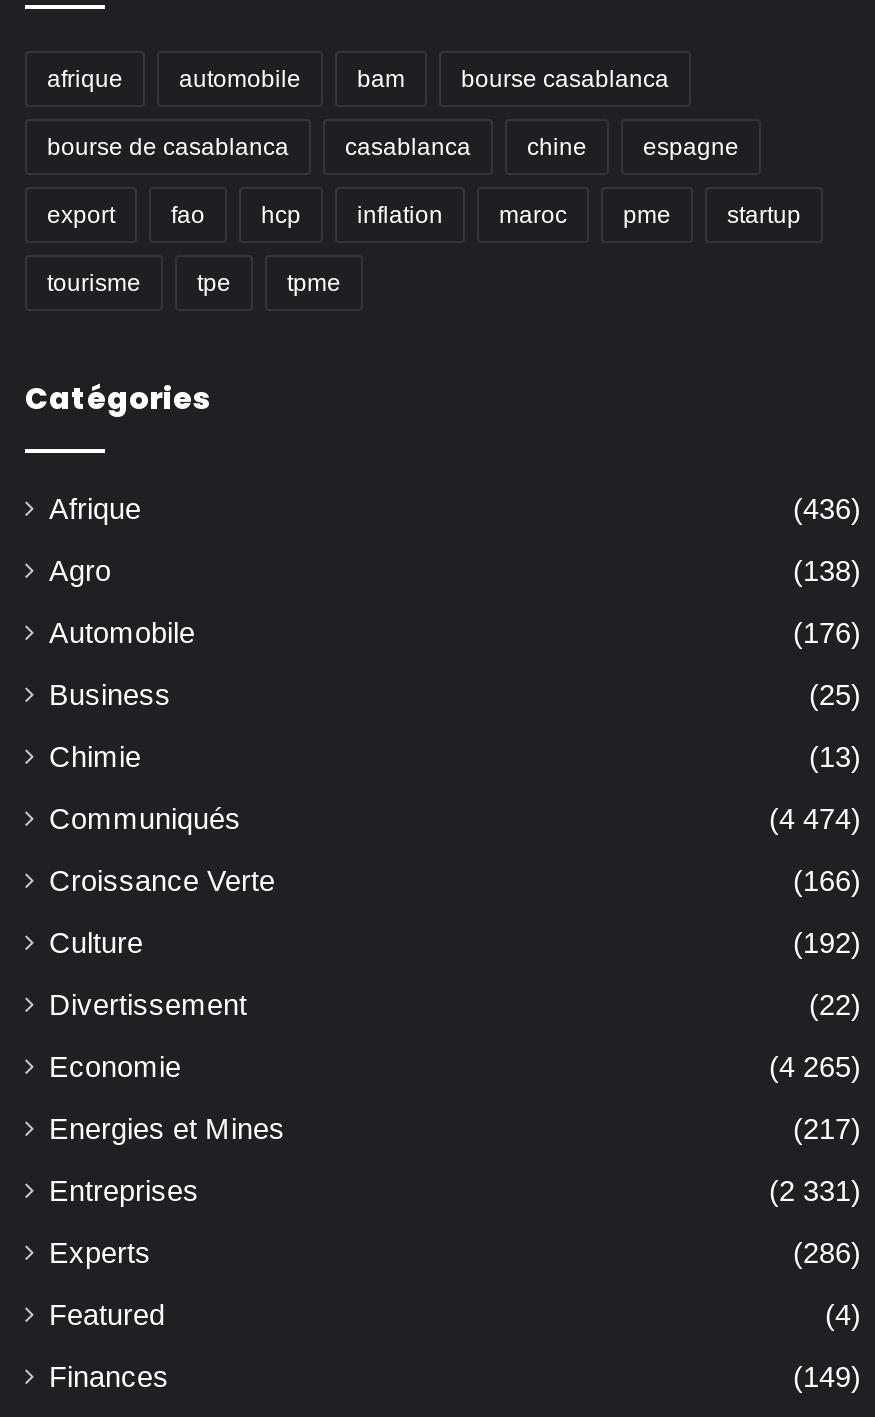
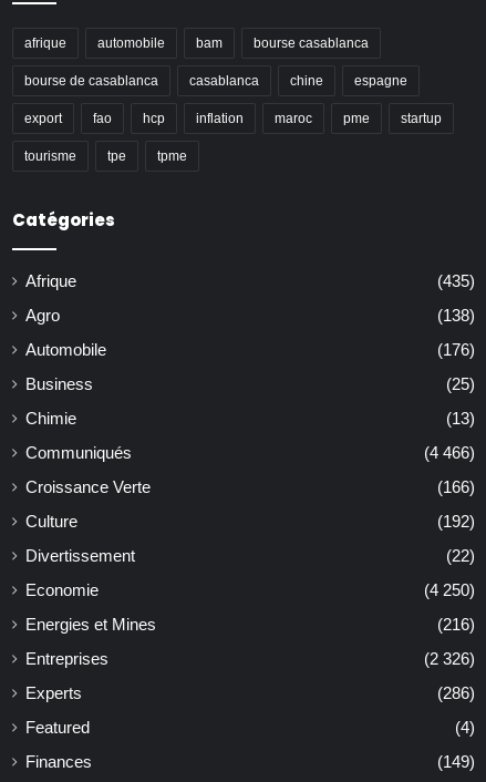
[793,494,861,526] (436) -> [437,273,475,291] (435)
[769,804,861,836] (4 474) -> [424,444,475,462] (4 466)
[769,1052,861,1084] (4 265) -> [424,582,475,600] (4 250)
[793,1114,861,1146] (217) -> [437,616,475,634] (216)
[769,1176,861,1208] (2 331) -> [424,651,475,668] (2 326)

